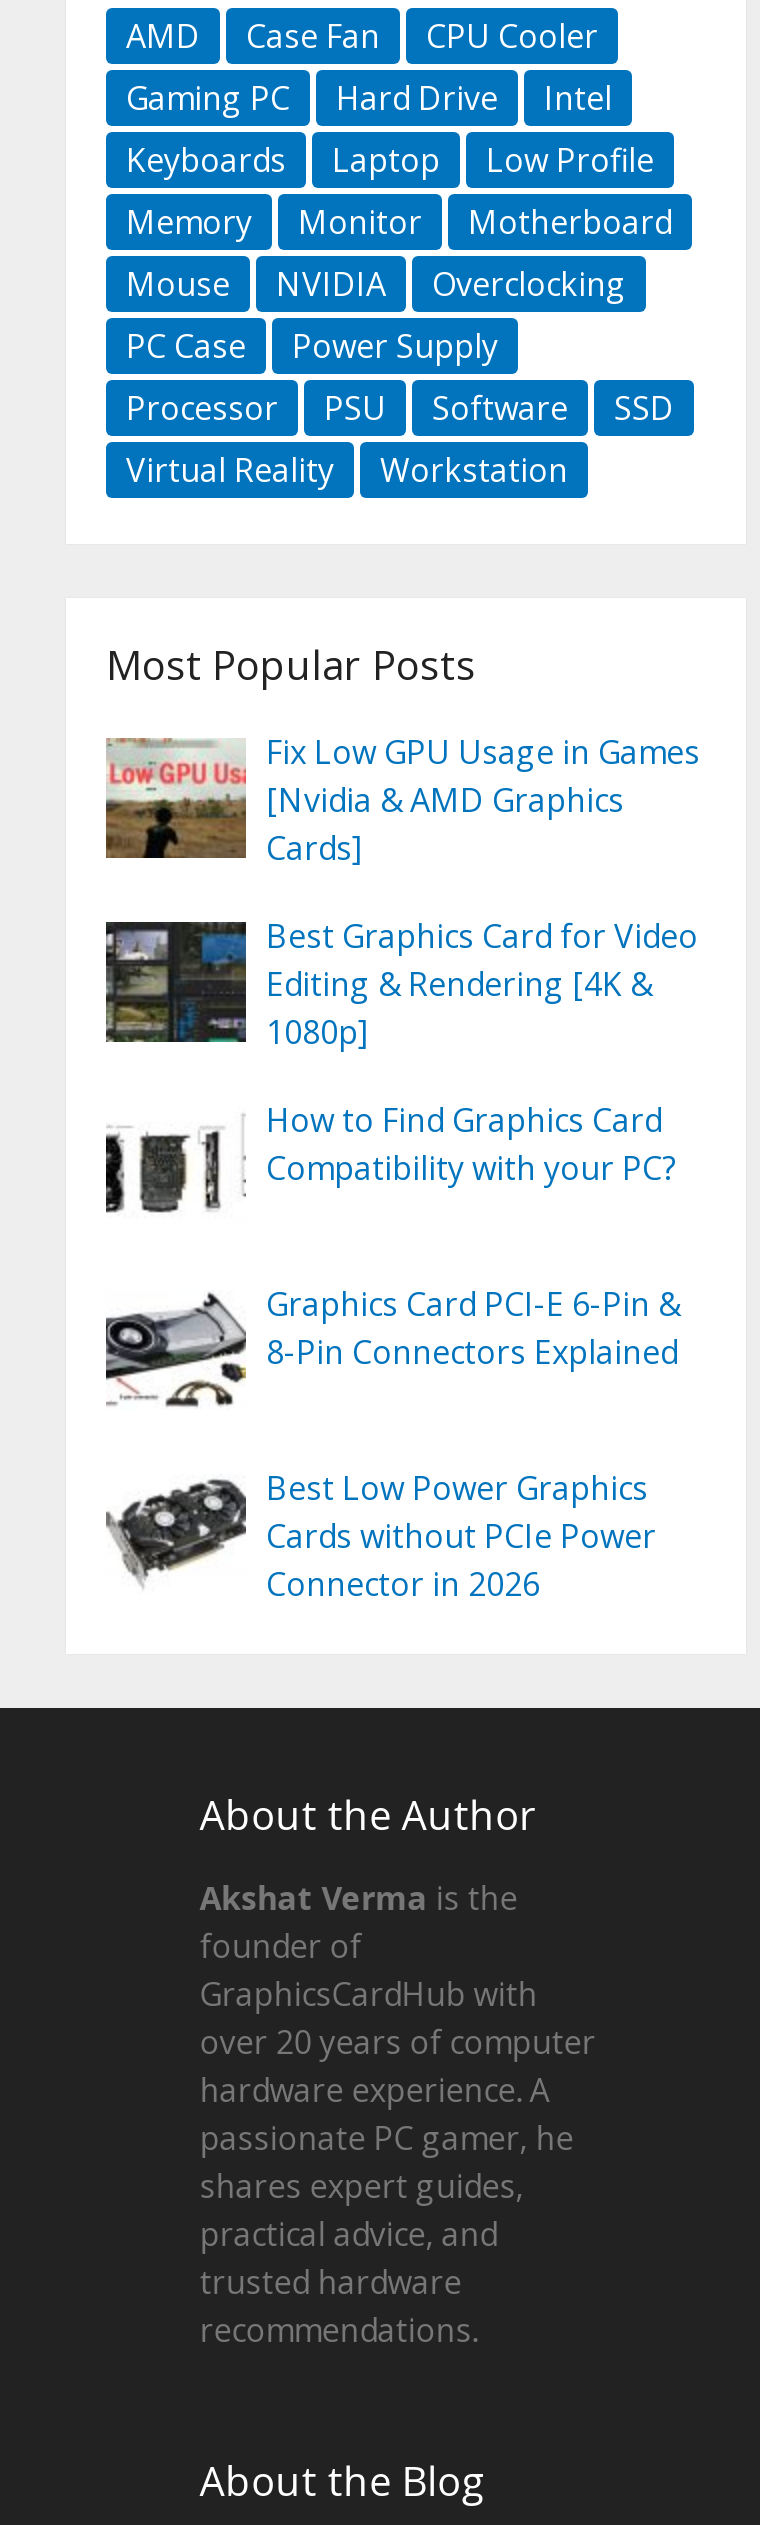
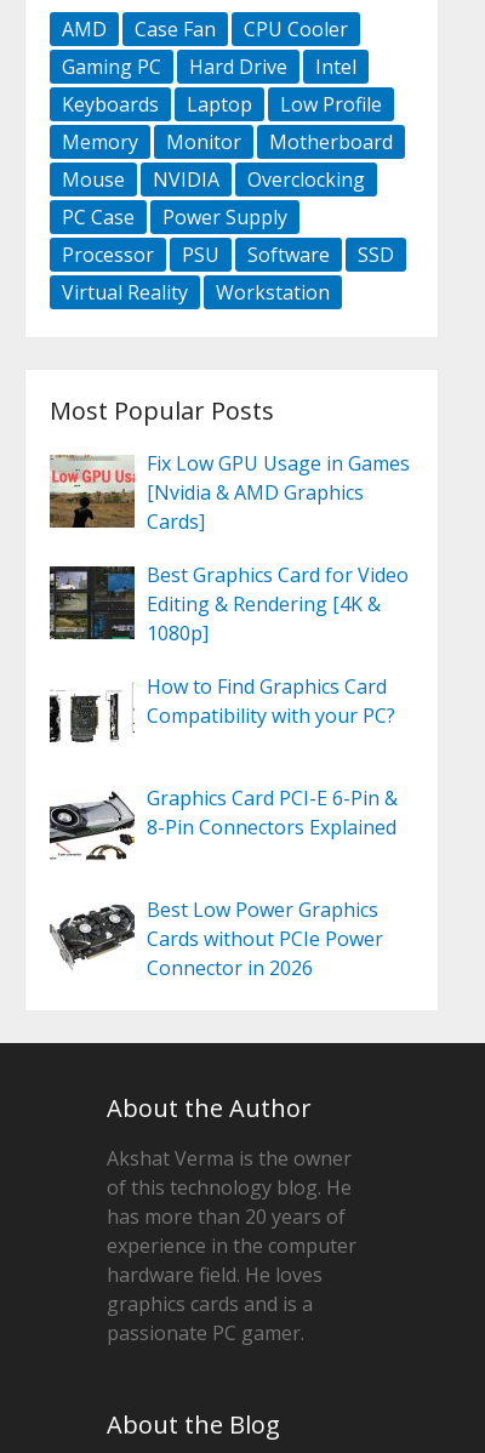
[200,1875,596,2351] Akshat Verma is the | founder of | GraphicsCardHub with | over 20 years of computer | hardware experience. A | passionate PC gamer, he | shares expert guides, | practical advice, and | trusted hardware | recommendations. -> [106,1145,356,1346] Akshat Verma is the owner | of this technology blog. He | has more than 20 years of | experience in the computer | hardware field. He loves | graphics cards and is a | passionate PC gamer.

